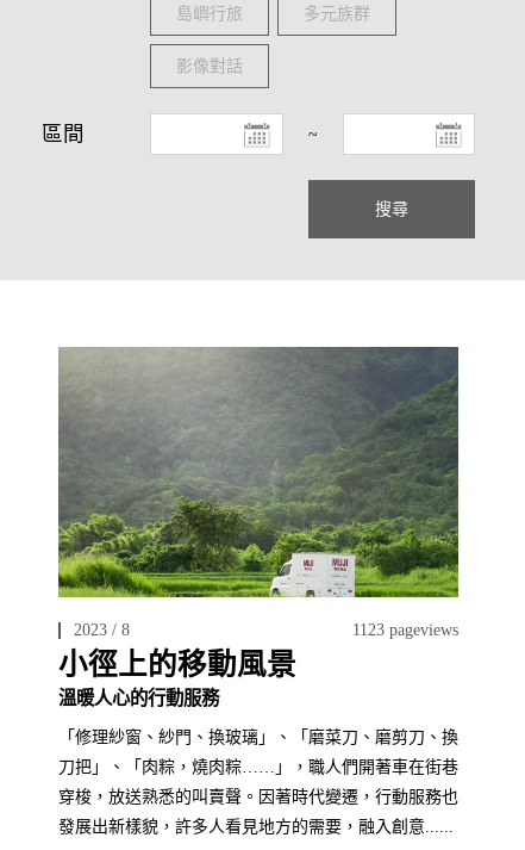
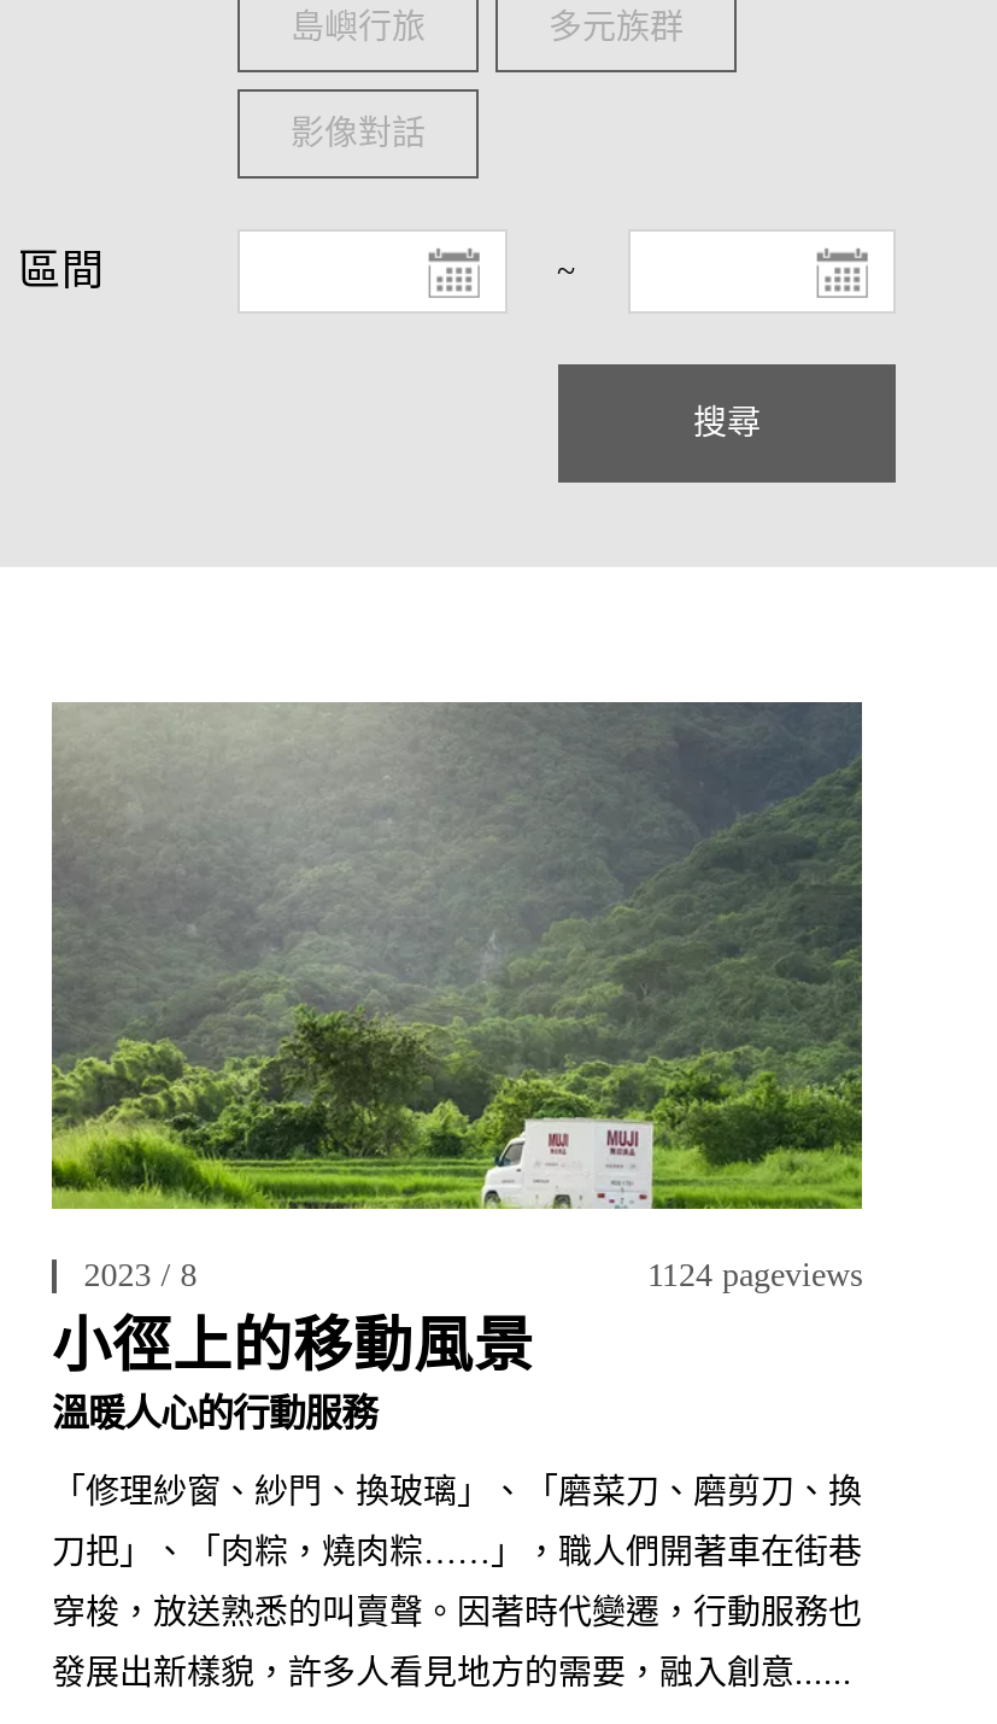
[352,621,458,639] 1123 pageviews -> [647,1257,862,1293] 1124 pageviews

